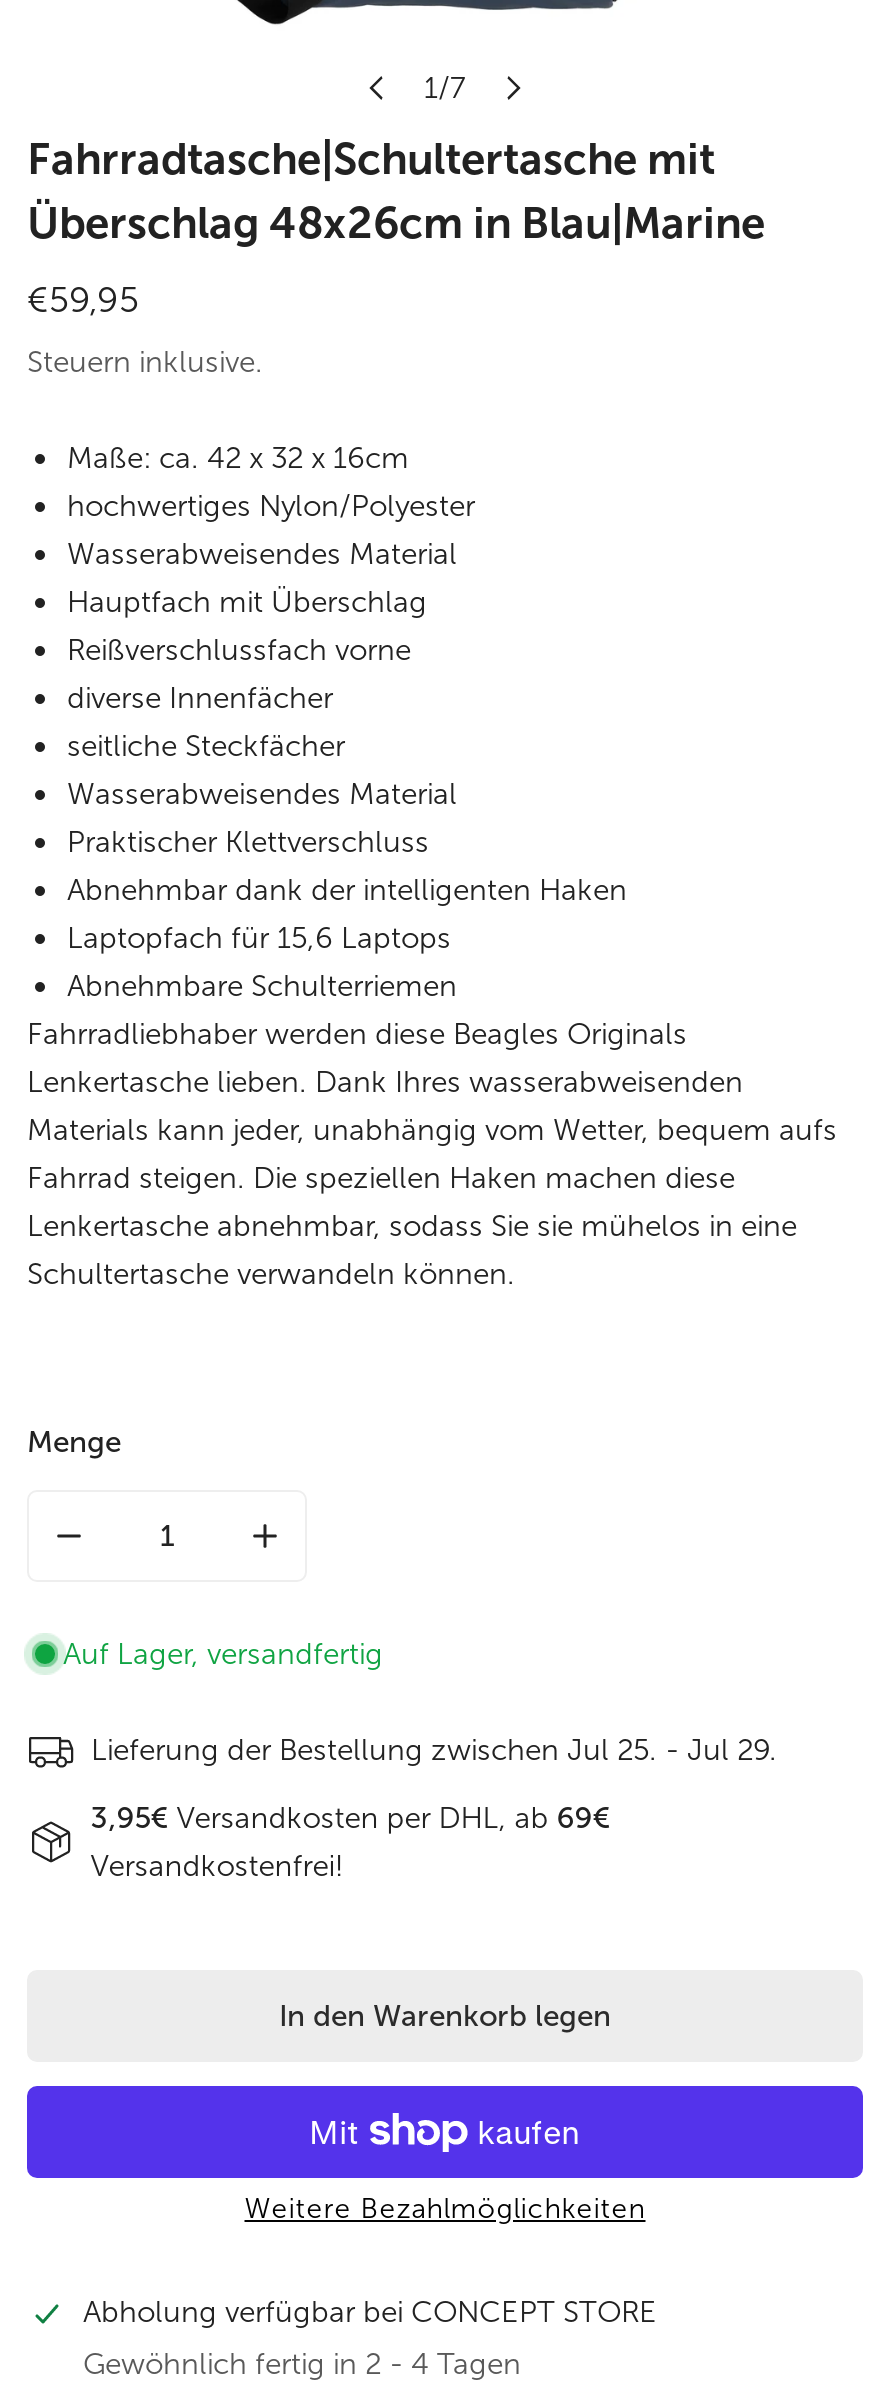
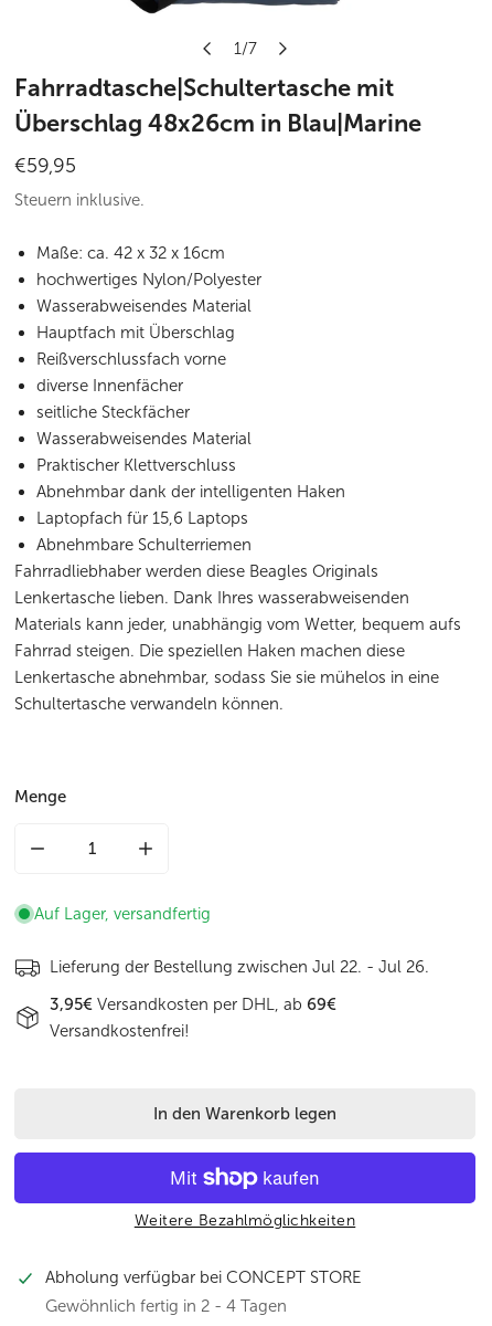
[91,1732,777,1768] Lieferung der Bestellung zwischen Jul 25. - Jul 29. -> [50,957,429,977] Lieferung der Bestellung zwischen Jul 22. - Jul 26.

